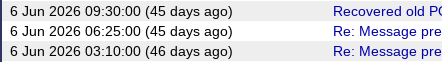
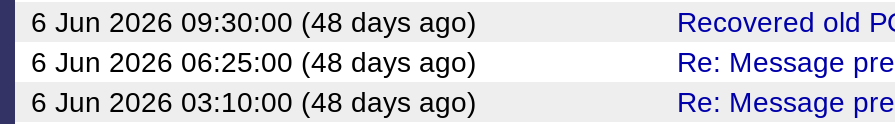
[10,3,233,19] 6 Jun 2026 09:30:00 (45 days ago) -> [31,6,477,38] 6 Jun 2026 09:30:00 (48 days ago)
[10,23,233,39] 6 Jun 2026 06:25:00 (45 days ago) -> [31,46,477,78] 6 Jun 2026 06:25:00 (48 days ago)
[10,43,233,59] 6 Jun 2026 03:10:00 (46 days ago) -> [31,86,477,118] 6 Jun 2026 03:10:00 (48 days ago)

